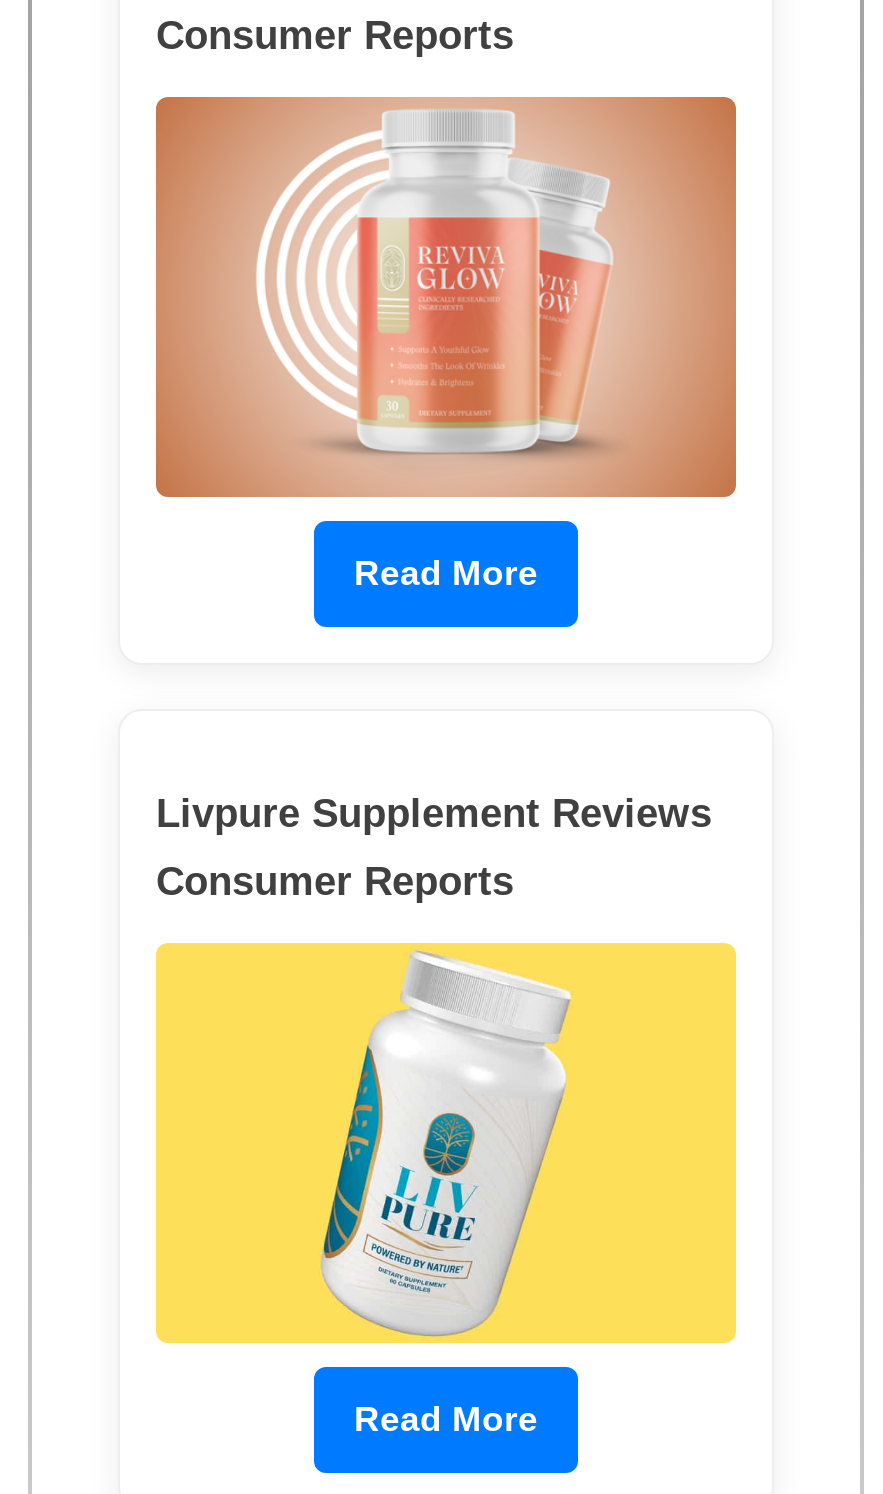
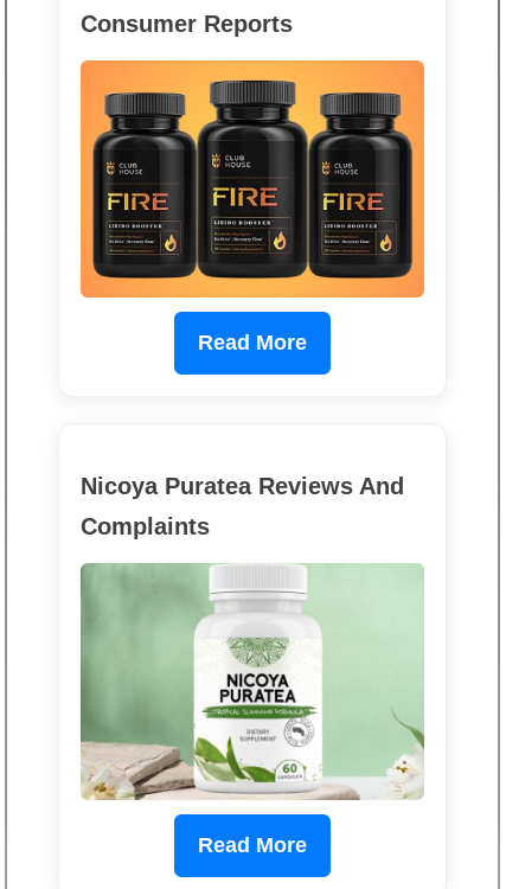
[156,96,736,498] [image] -> [81,60,424,298] [image]
[156,792,712,836] Livpure Supplement Reviews -> [81,473,404,499] Nicoya Puratea Reviews And
[156,860,514,904] Consumer Reports -> [81,513,210,539] Complaints
[154,942,738,1344] [image] -> [79,562,425,801] [image]

